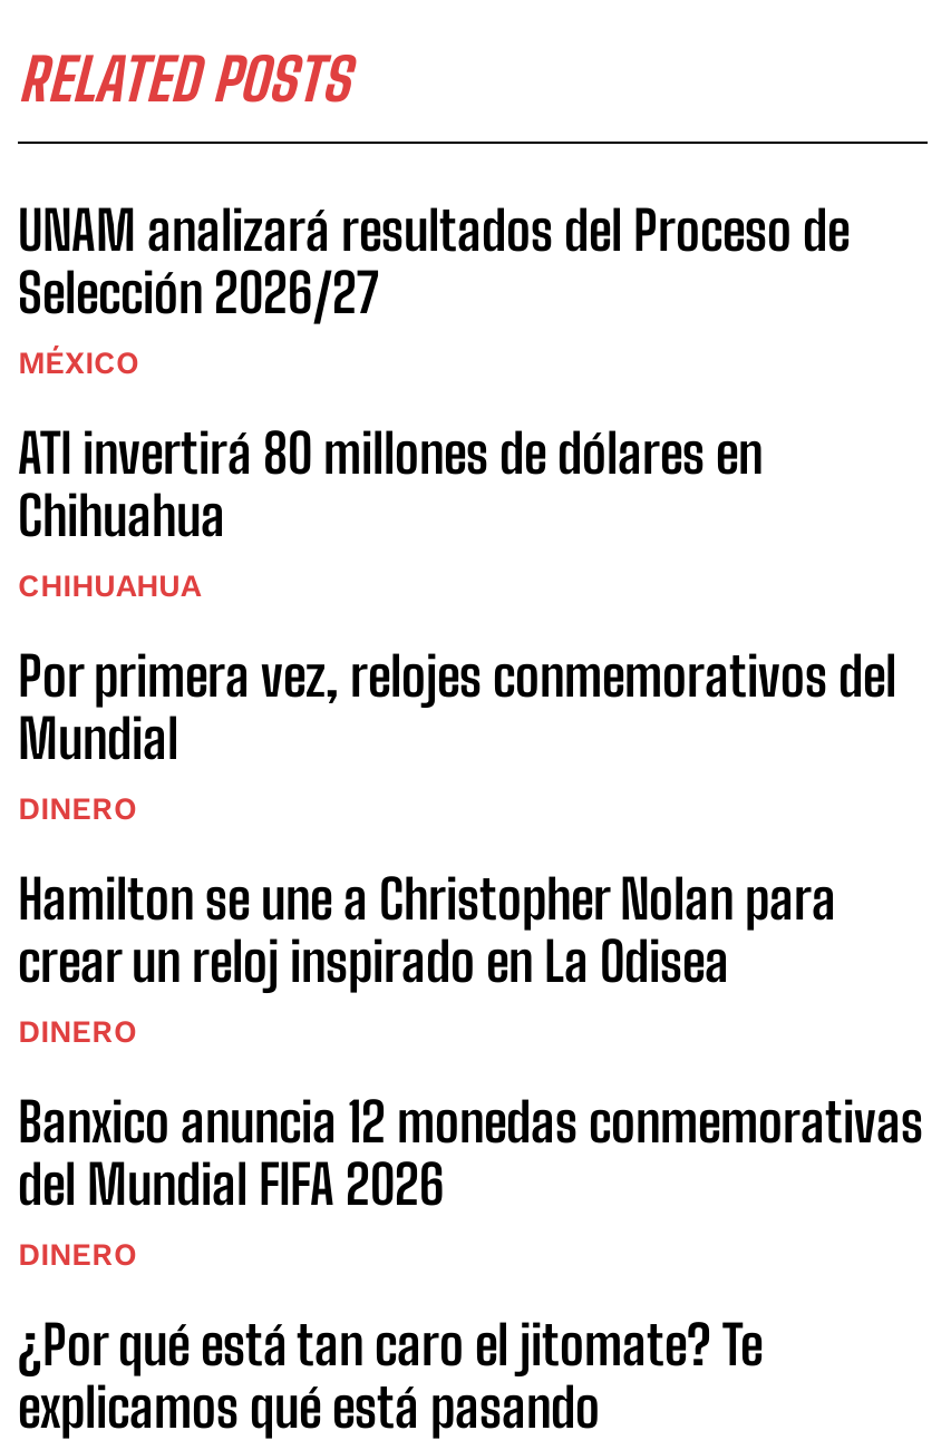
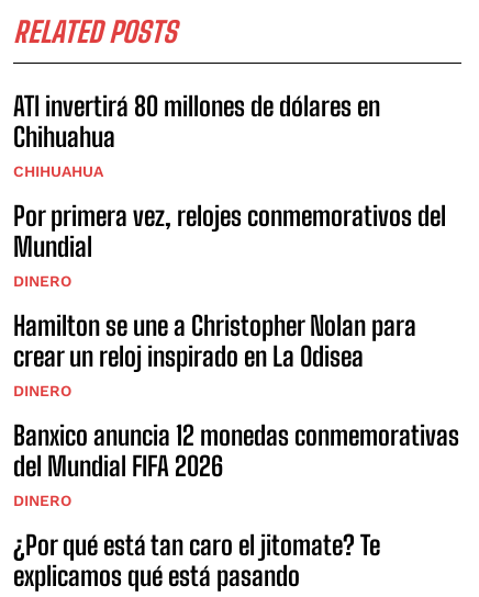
[18,197,850,380] UNAM analizará resultados del Proceso de | Selección 2026/27 | MÉXICO -> none

